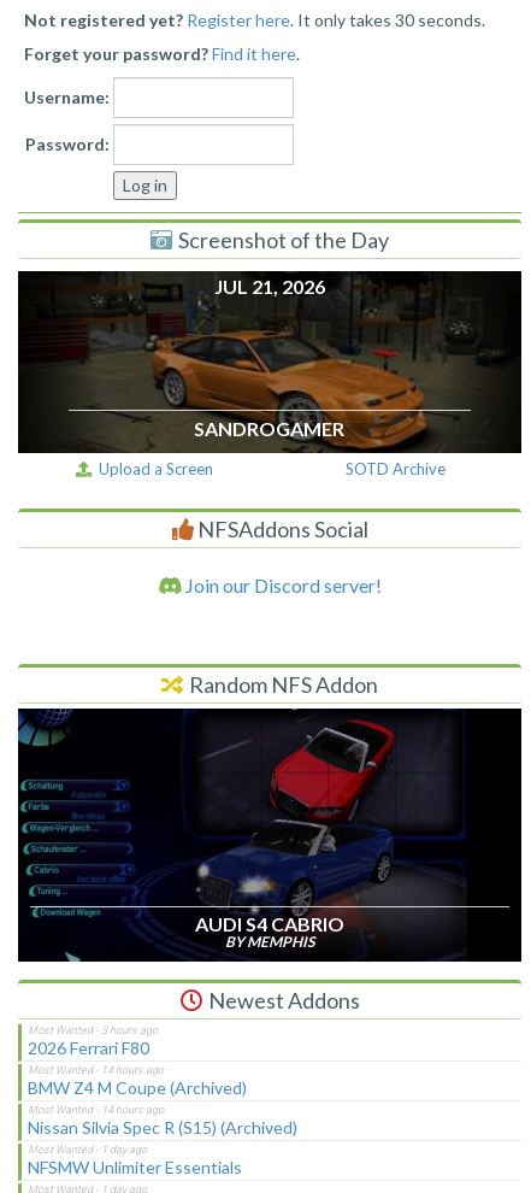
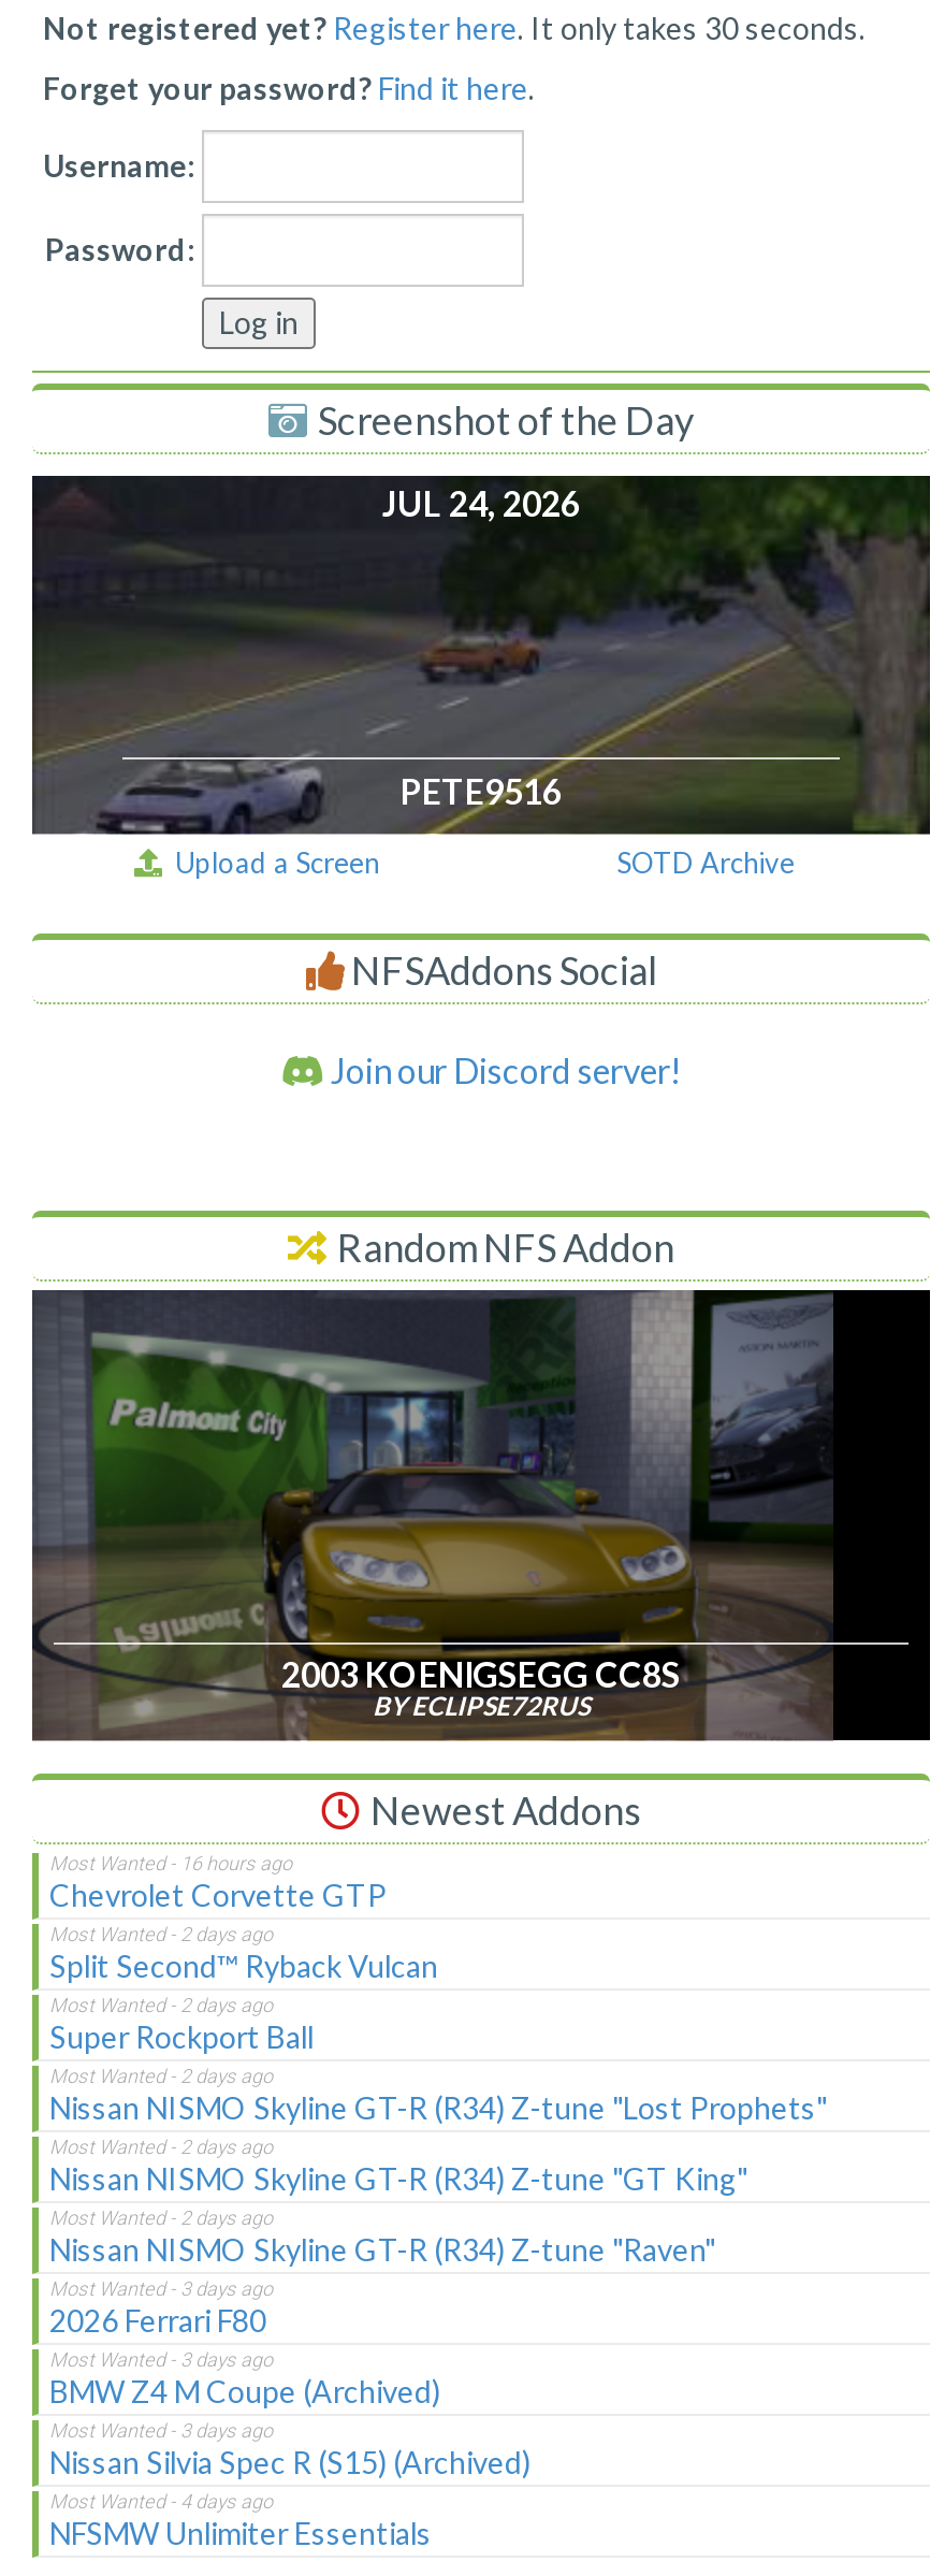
[19,271,520,453] [image] | JUL 21, 2026 -> [32,476,930,837] [image] | JUL 24, 2026
[194,417,345,440] SANDROGAMER -> [401,769,562,810] PETE9516
[18,707,467,963] [image] | AUDI S4 CABRIO | BY MEMPHIS -> [32,1288,835,1743] [image] | 2003 KOENIGSEGG CC8S | BY ECLIPSE72RUS
none -> [49,1876,827,2267] Chevrolet Corvette GTP | Split Second™ Ryback Vulcan | Super Rockport Ball | Nissan NISMO Skyline GT-R (R34) Z-tune "Lost Prophets" | Nissan NISMO Skyline GT-R (R34) Z-tune "GT King" | Nissan NISMO Skyline GT-R (R34) Z-tune "Raven"

